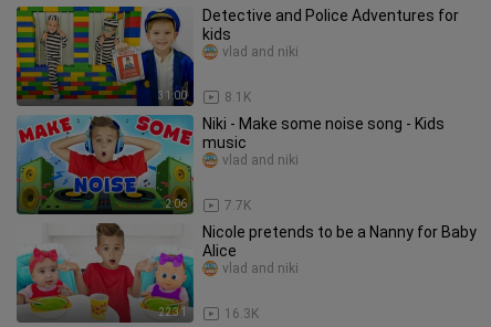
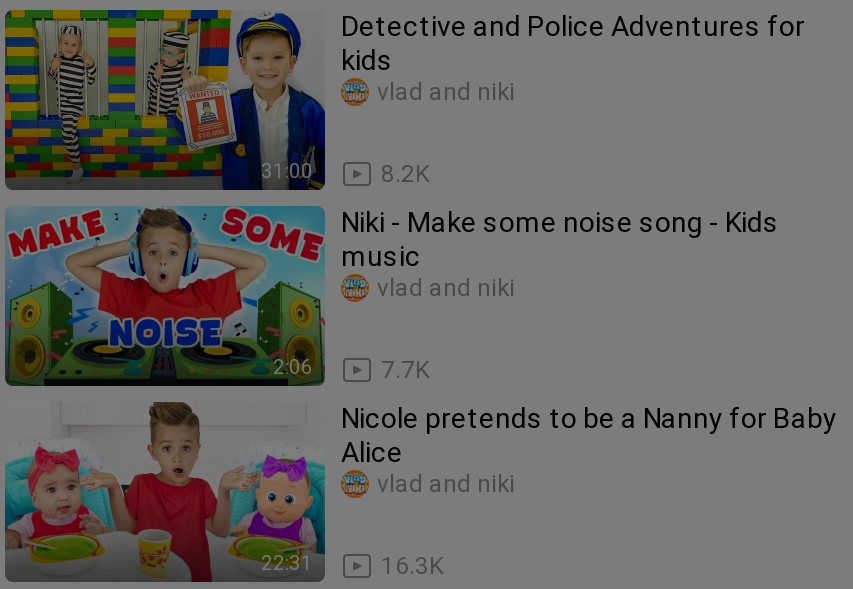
[224,89,251,105] 8.1K -> [381,160,429,188] 8.2K

